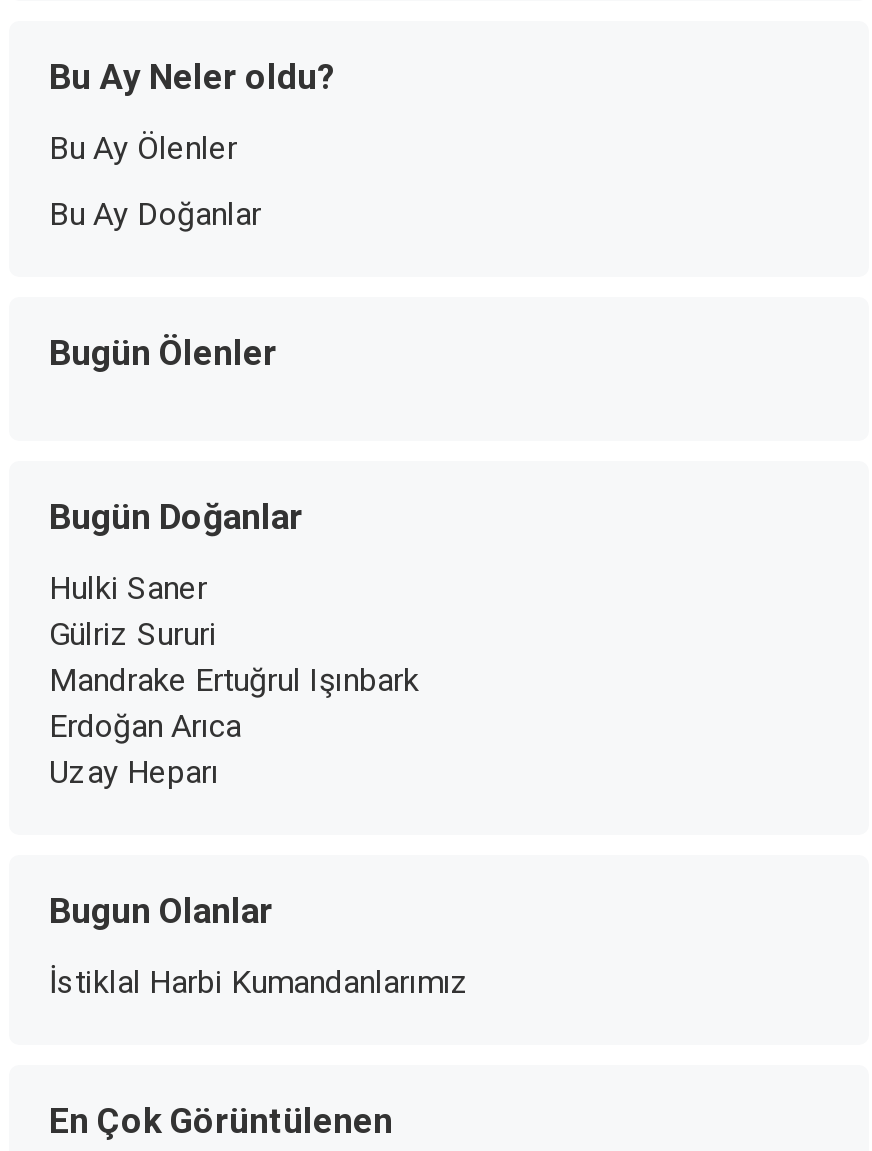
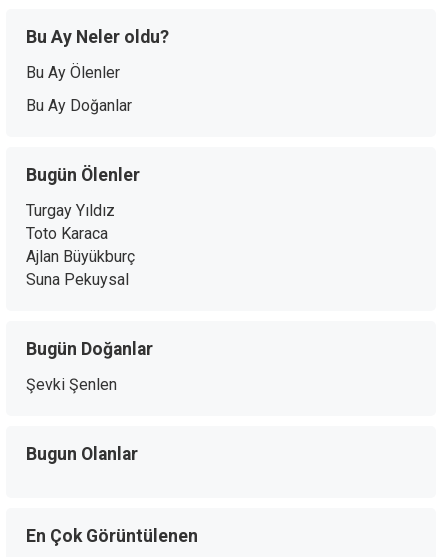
none -> [26,201,135,289] Turgay Yıldız | Toto Karaca | Ajlan Büyükburç | Suna Pekuysal
moved [49,496,303,536] -> [26,339,153,359]: Bugün Doğanlar
[49,568,419,790] Hulki Saner | Gülriz Sururi | Mandrake Ertuğrul Işınbark | Erdoğan Arıca | Uzay Heparı -> [26,375,117,394] Şevki Şenlen
[49,962,469,1000] İstiklal Harbi Kumandanlarımız -> none

